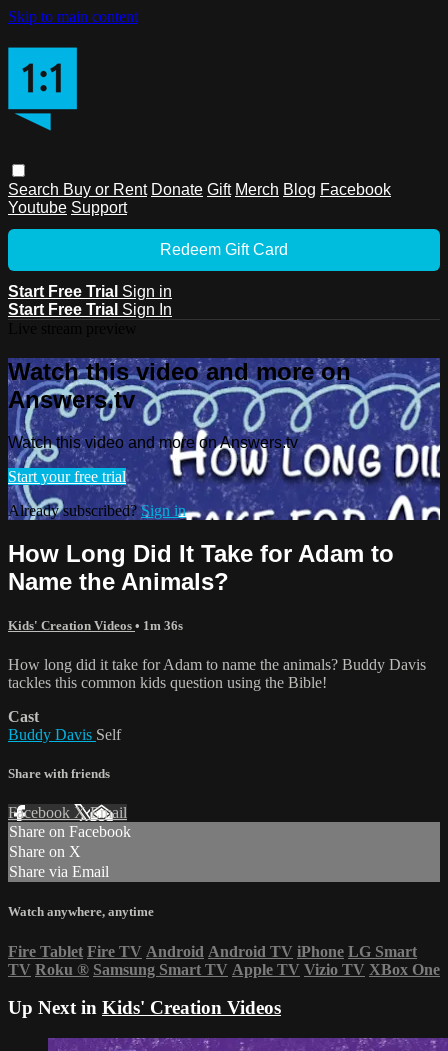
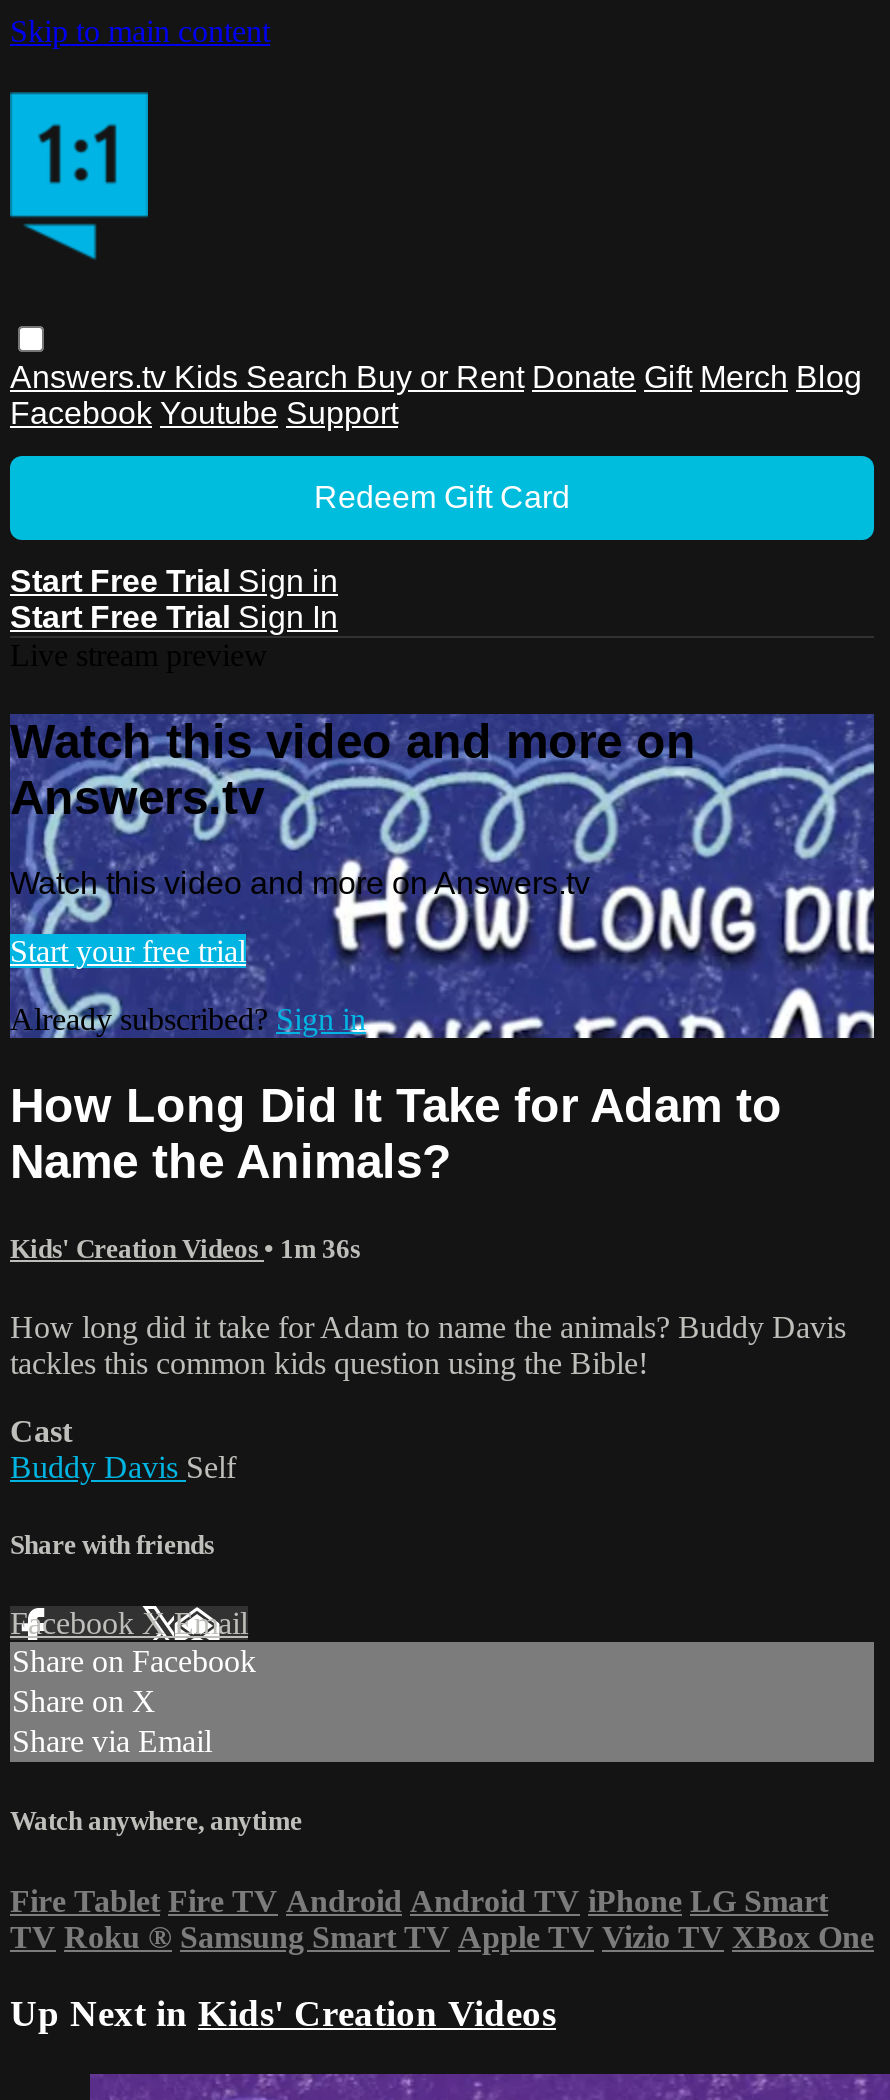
[8,181,391,216] Search Buy or Rent Donate Gift Merch Blog Facebook | Youtube Support -> [10,360,862,430] Answers.tv Kids Search Buy or Rent Donate Gift Merch Blog | Facebook Youtube Support

